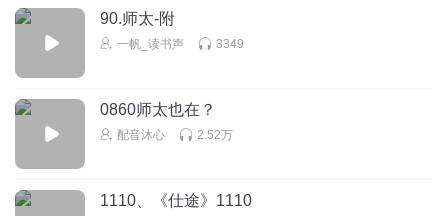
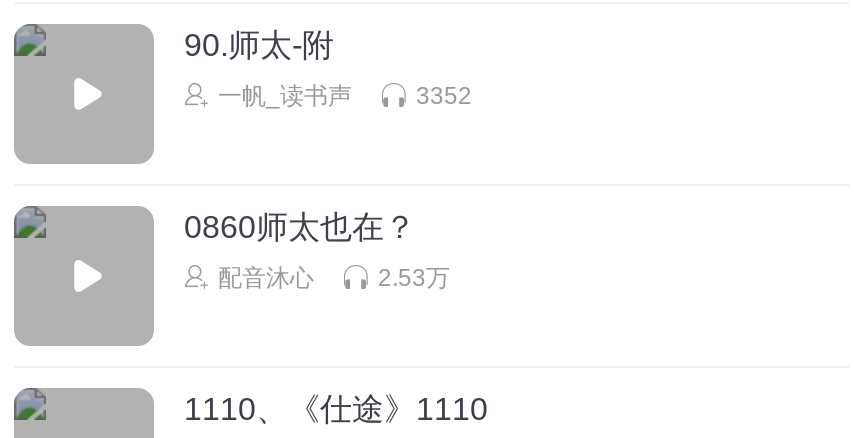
[216,36,244,50] 3349 -> [416,81,472,109] 3352
[197,127,233,141] 2.52万 -> [378,263,450,291] 2.53万

